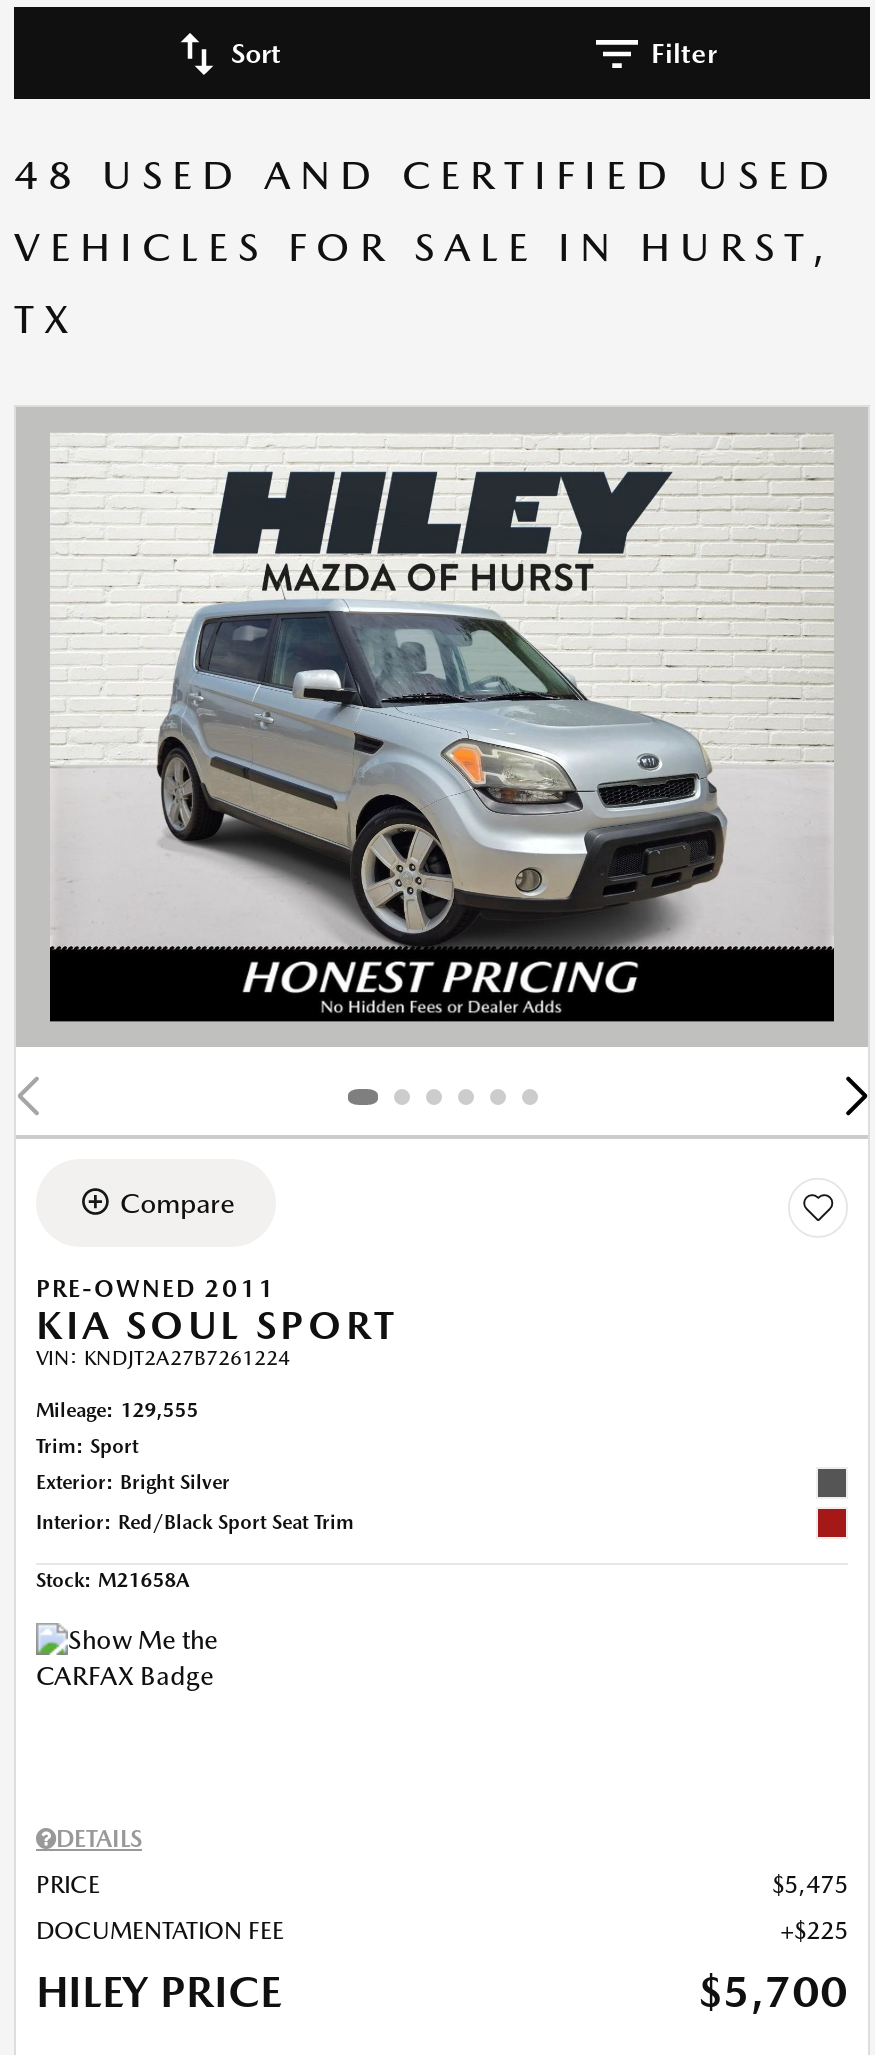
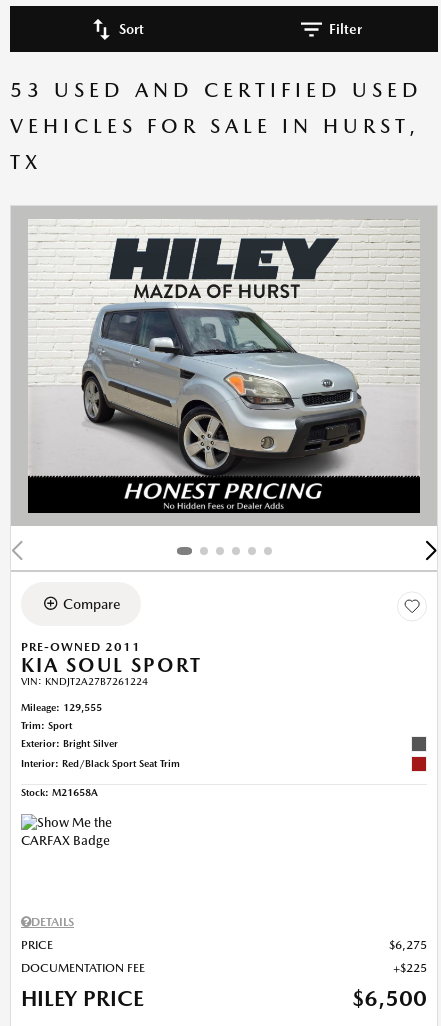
[14,151,840,199] 48 USED AND CERTIFIED USED -> [10,78,423,102] 53 USED AND CERTIFIED USED
[772,1870,848,1898] $5,475 -> [389,937,427,951] $6,275
[698,1964,848,2016] $5,700 -> [352,984,427,1010] $6,500

